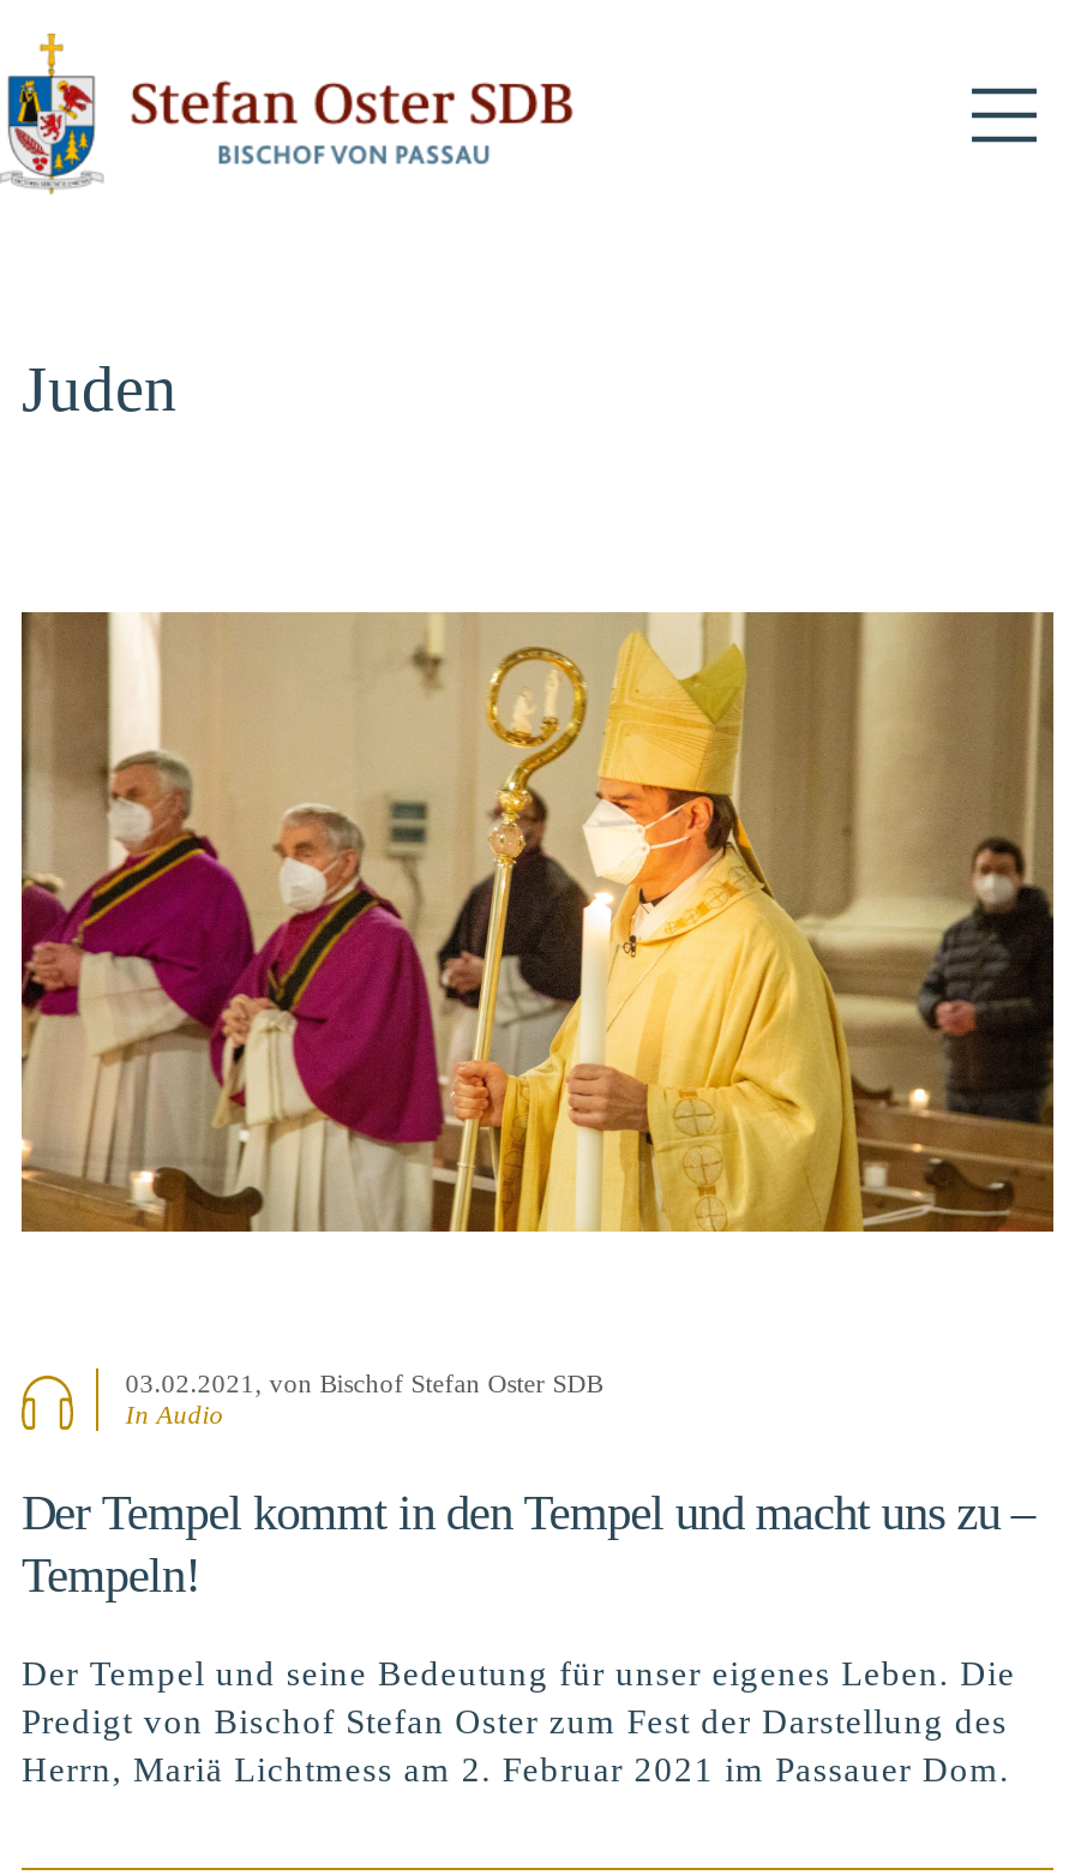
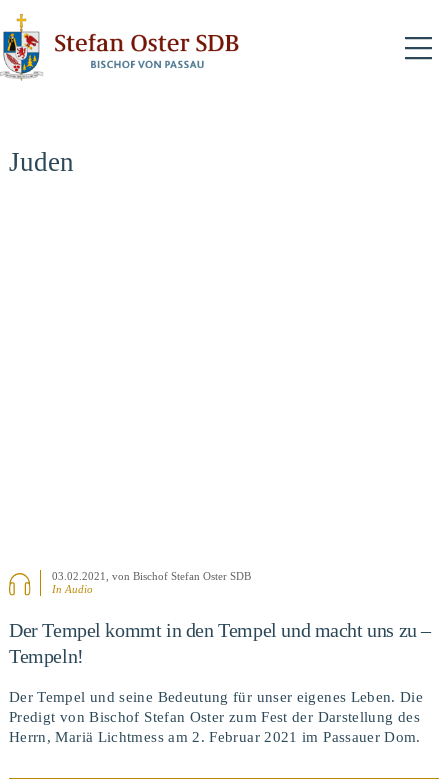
[19,610,1056,1234] [image] -> none

